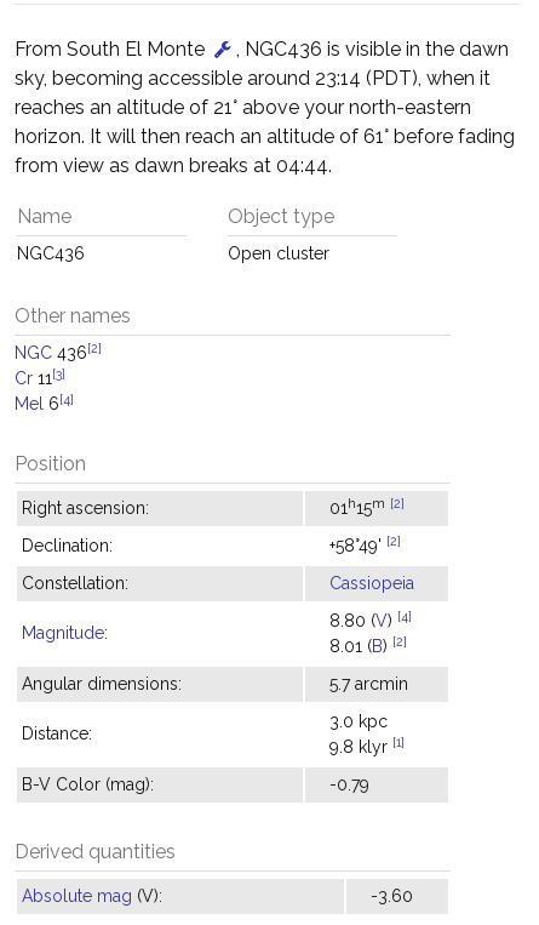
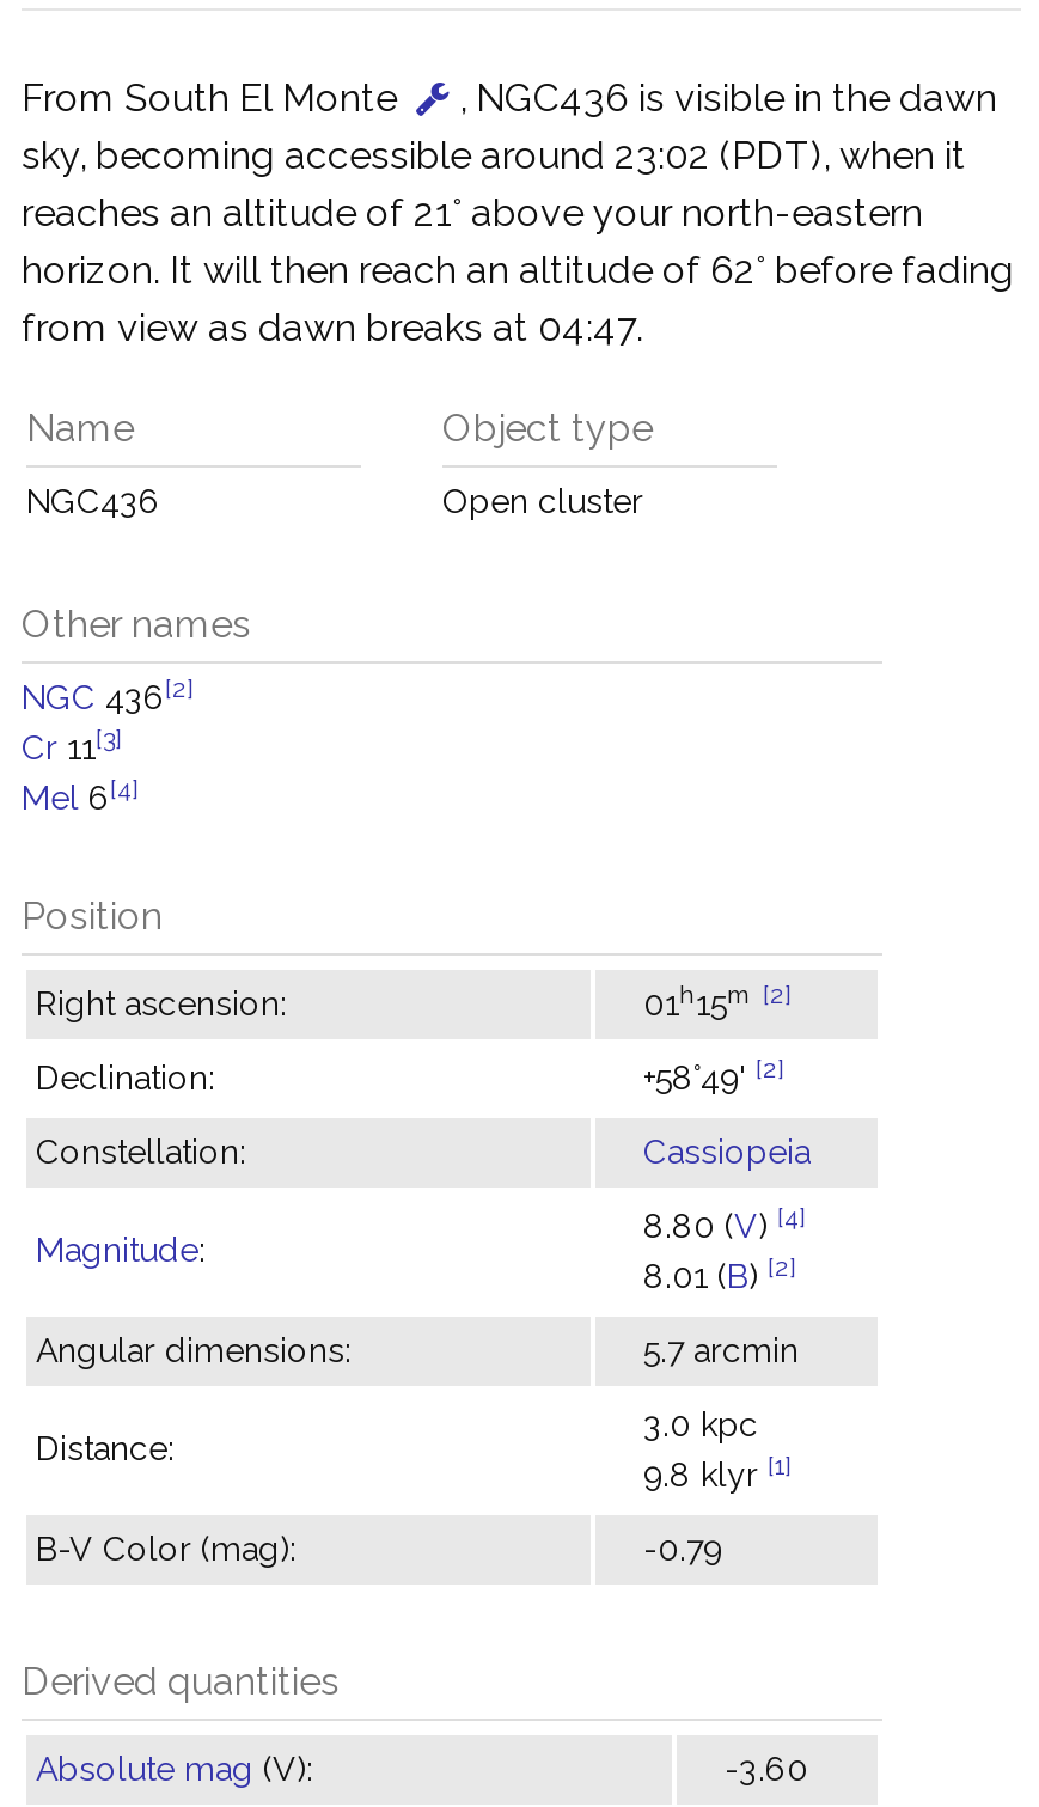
[15,67,491,90] sky, becoming accessible around 23:14 (PDT), when it -> [22,133,966,178] sky, becoming accessible around 23:02 (PDT), when it
[15,125,515,148] horizon. It will then reach an altitude of 61° before fading -> [22,248,1014,293] horizon. It will then reach an altitude of 62° before fading
[15,154,332,177] from view as dawn breaks at 04:44. -> [22,305,643,350] from view as dawn breaks at 04:47.

